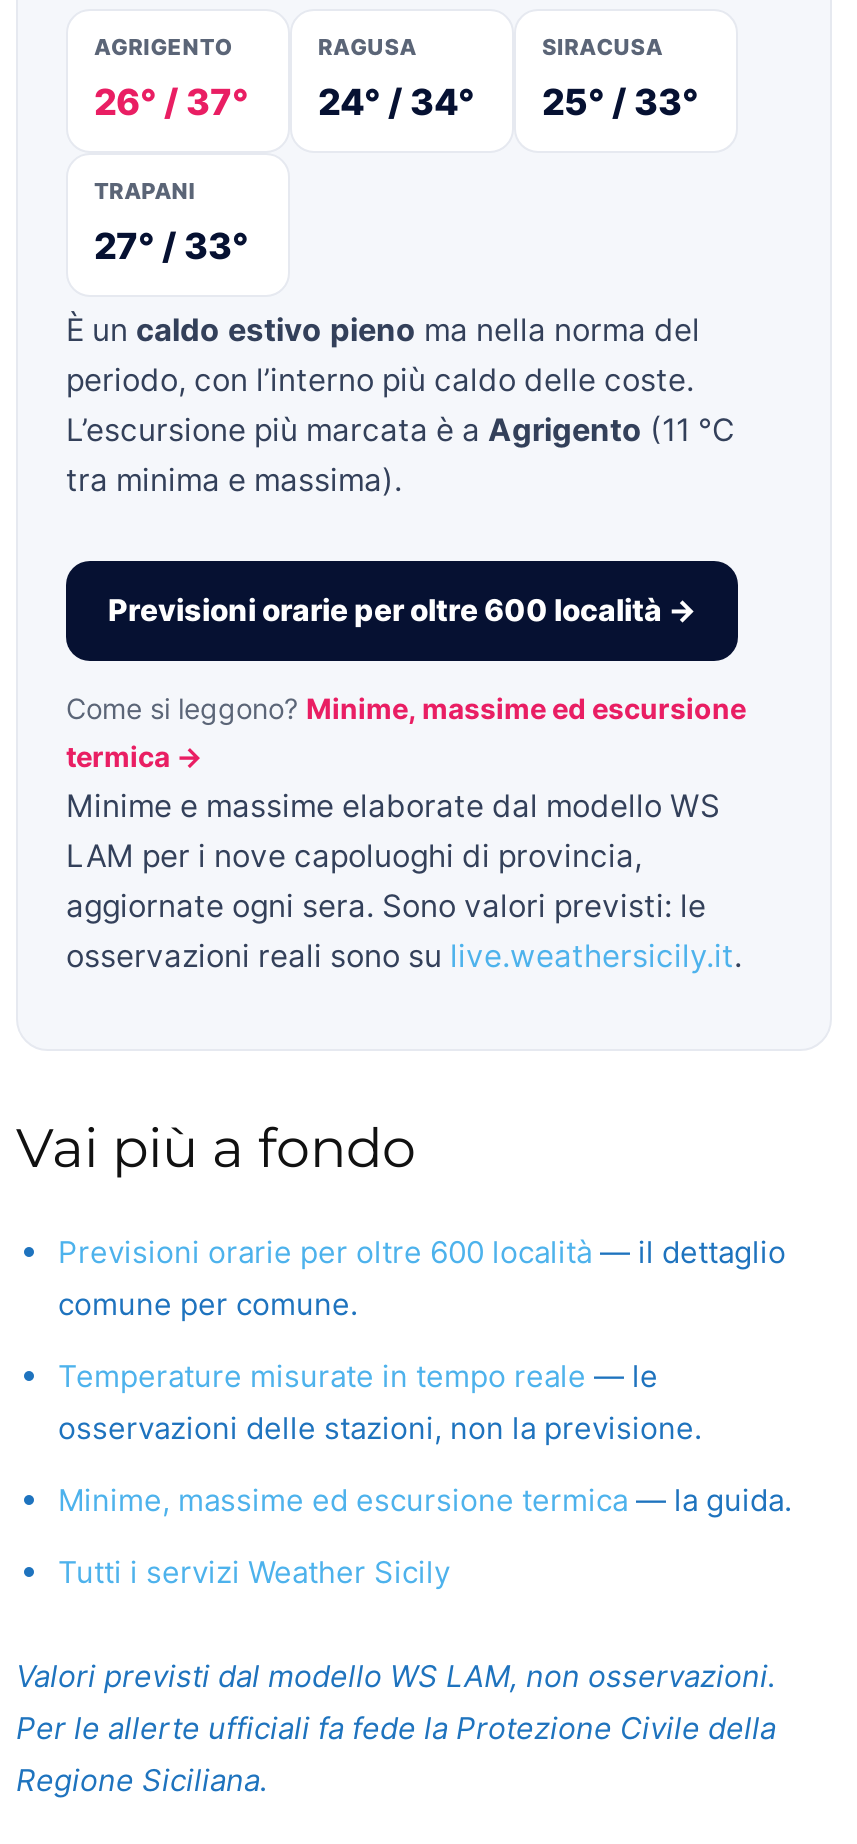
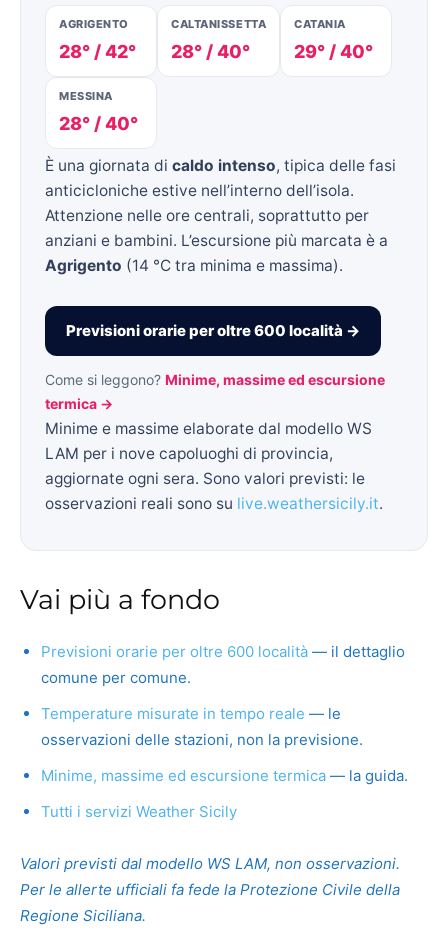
[318,33,417,61] RAGUSA -> [171,17,266,31] CALTANISSETTA
[542,33,663,61] SIRACUSA -> [294,17,346,31] CATANIA
[94,81,248,123] 26° / 37° -> [59,41,136,62] 28° / 42°
[318,81,474,123] 24° / 34° -> [171,41,250,62] 28° / 40°
[542,81,698,123] 25° / 33° -> [294,41,373,62] 29° / 40°
[94,177,196,205] TRAPANI -> [59,89,113,103] MESSINA
[94,225,248,267] 27° / 33° -> [59,113,138,134] 28° / 40°
[66,311,734,499] È un caldo estivo pieno ma nella norma del | periodo, con l’interno più caldo delle coste. | L’escursione più marcata è a Agrigento (11 °C | tra minima e massima). -> [45,156,396,275] È una giornata di caldo intenso, tipica delle fasi | anticicloniche estive nell’interno dell’isola. | Attenzione nelle ore centrali, soprattutto per | anziani e bambini. L’escursione più marcata è a | Agrigento (14 °C tra minima e massima).

